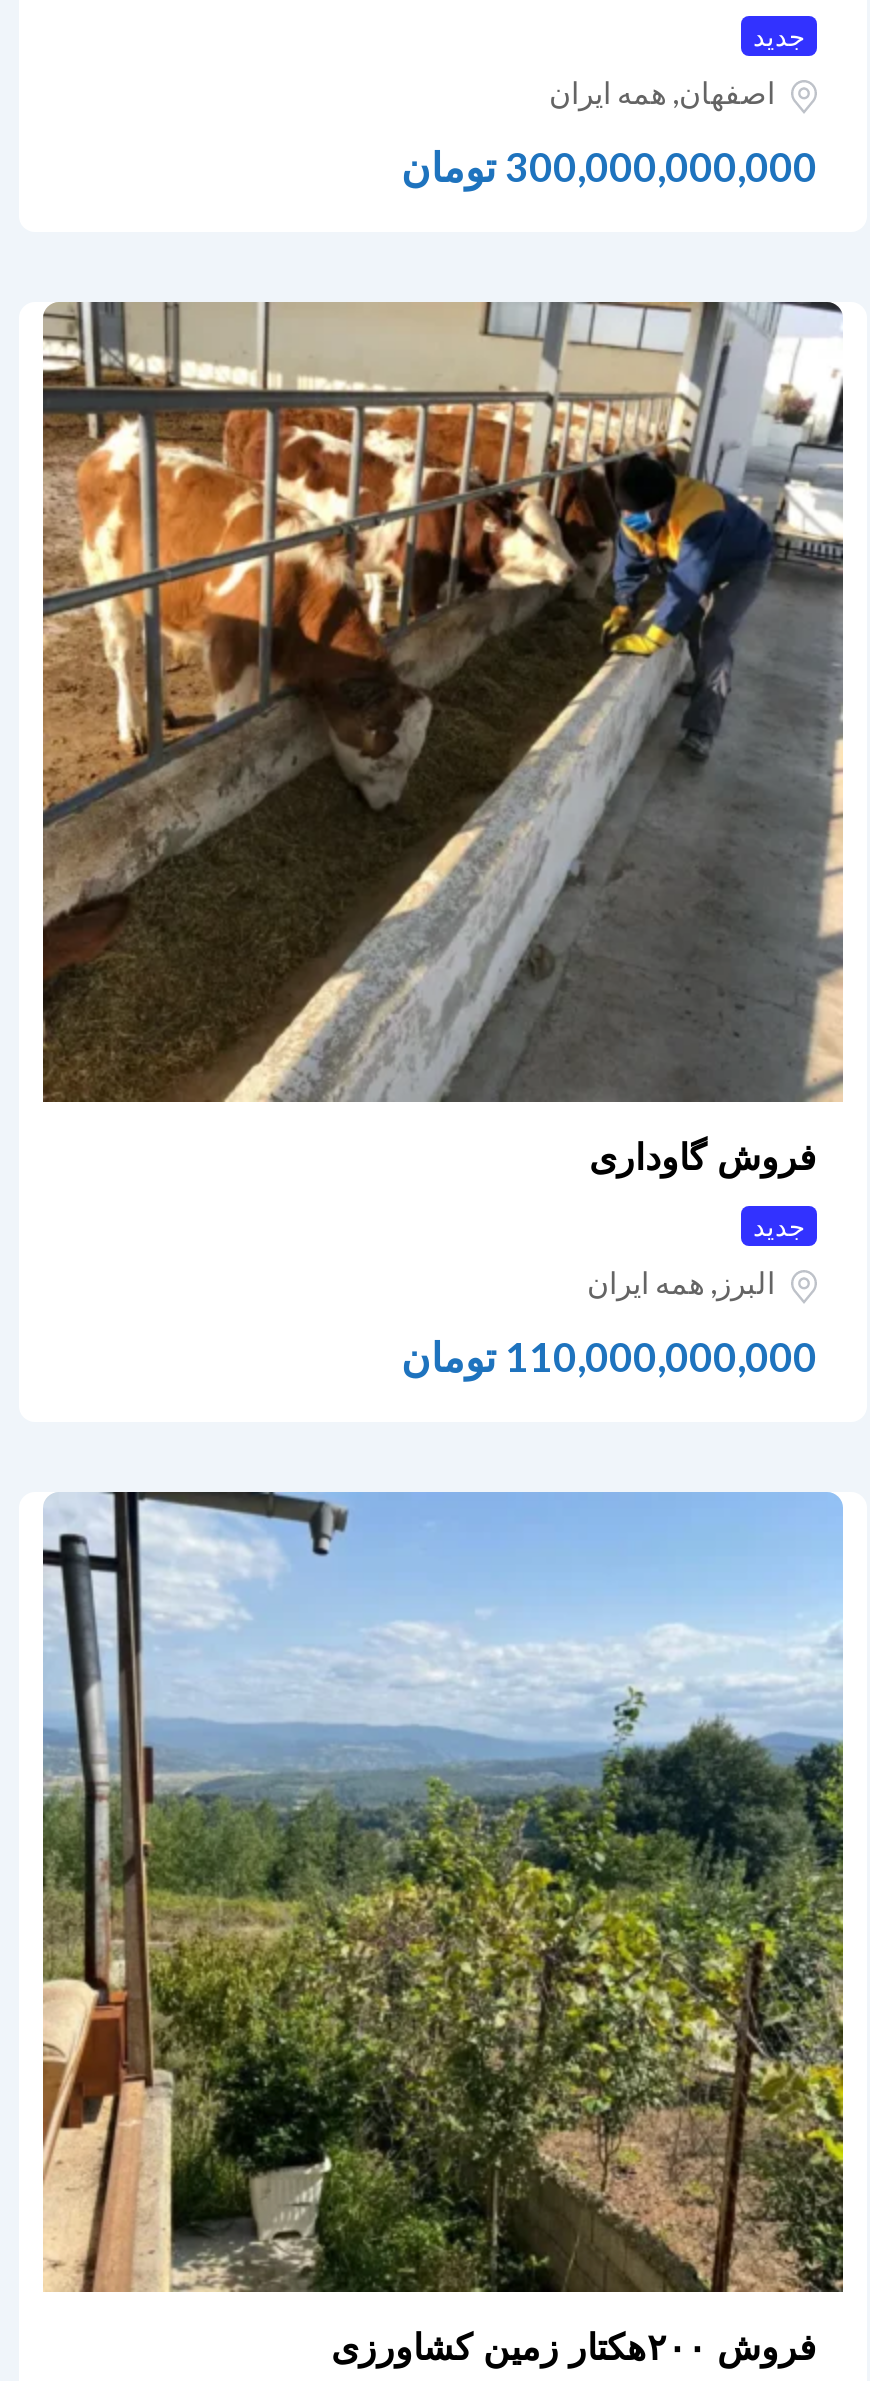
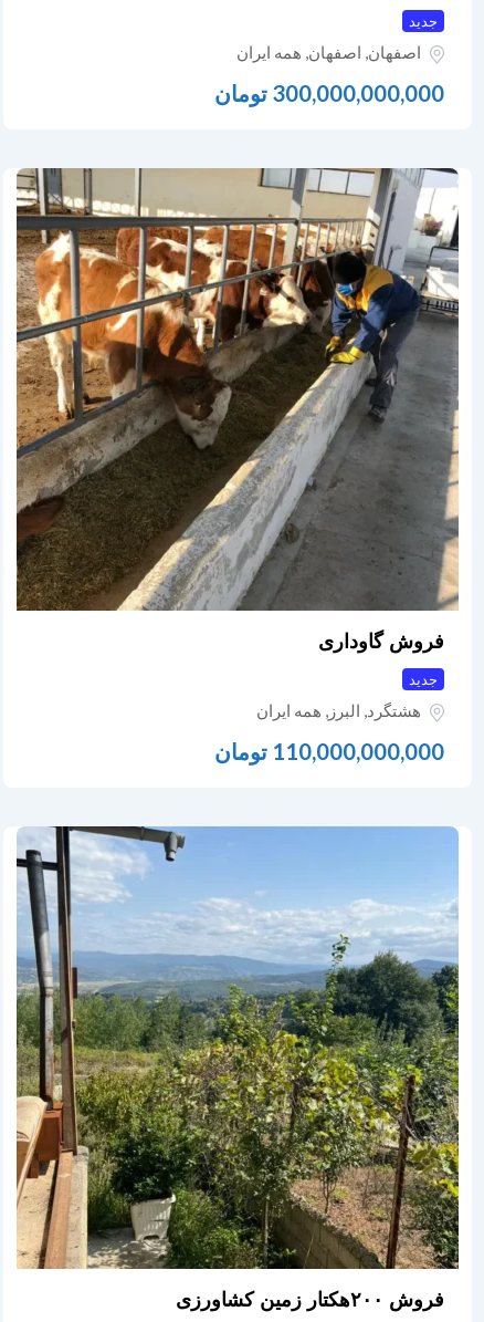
[549,75,775,111] اصفهان, همه ایران -> [236,42,421,62] اصفهان, اصفهان, همه ایران
[587,1264,775,1300] البرز, همه ایران -> [256,700,421,720] هشتگرد, البرز, همه ایران

